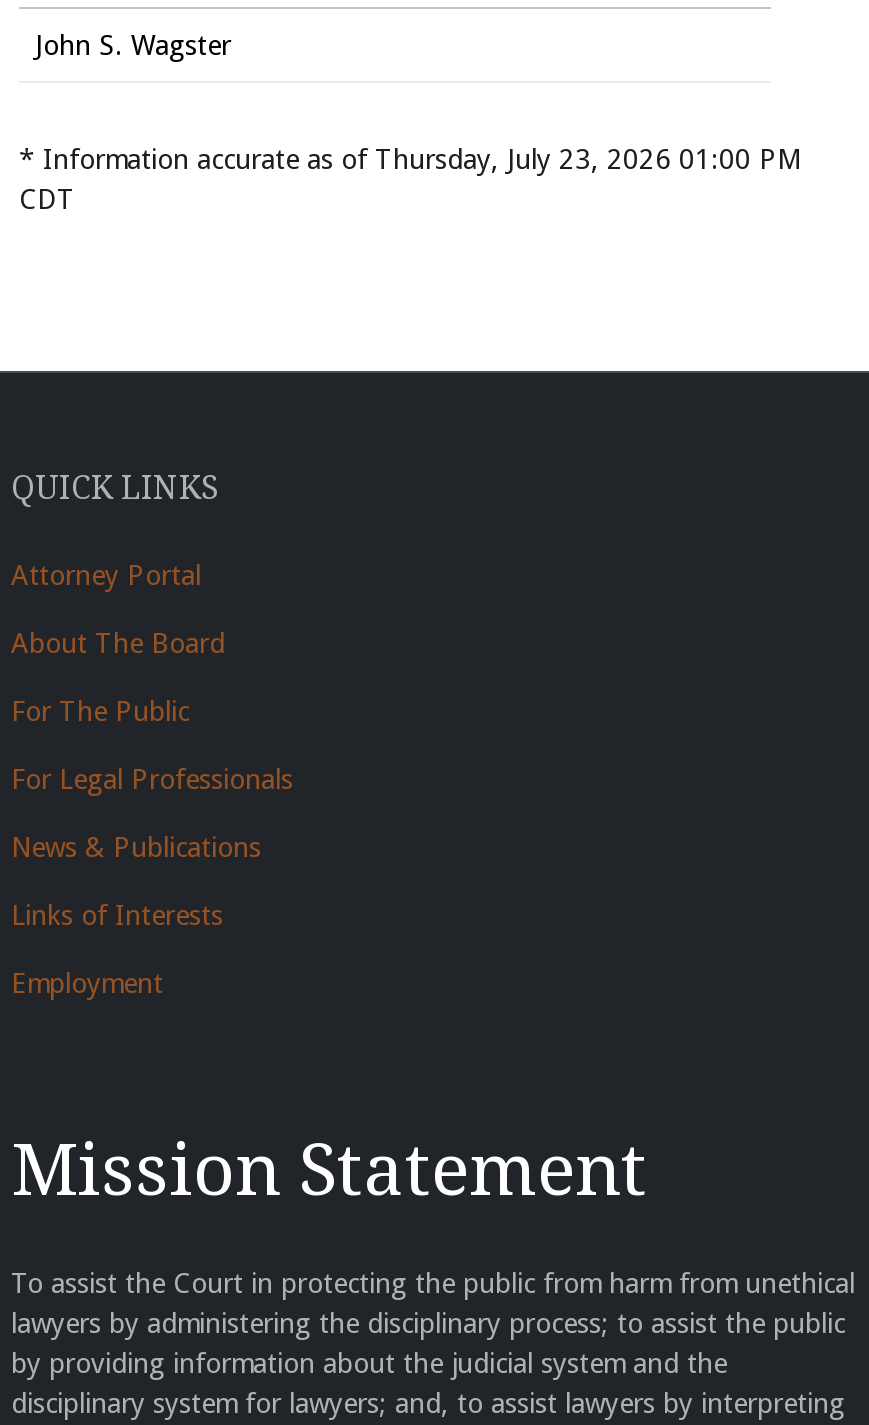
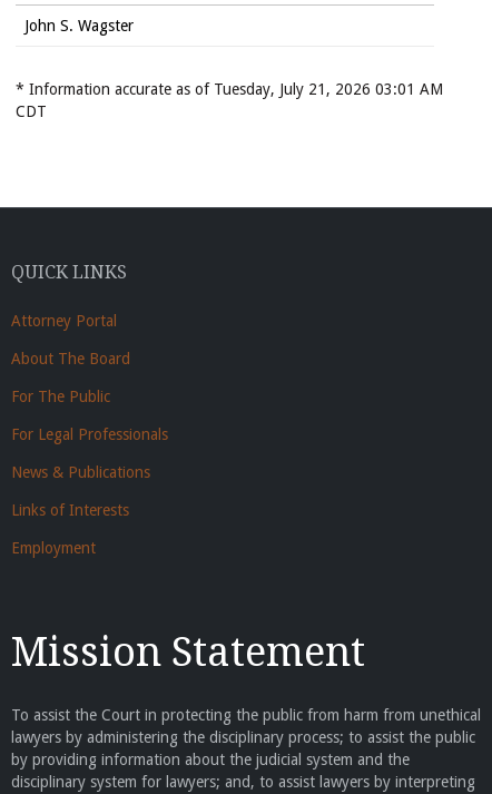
[19,143,801,175] * Information accurate as of Thursday, July 23, 2026 01:00 PM -> [16,80,443,98] * Information accurate as of Tuesday, July 21, 2026 03:01 AM

